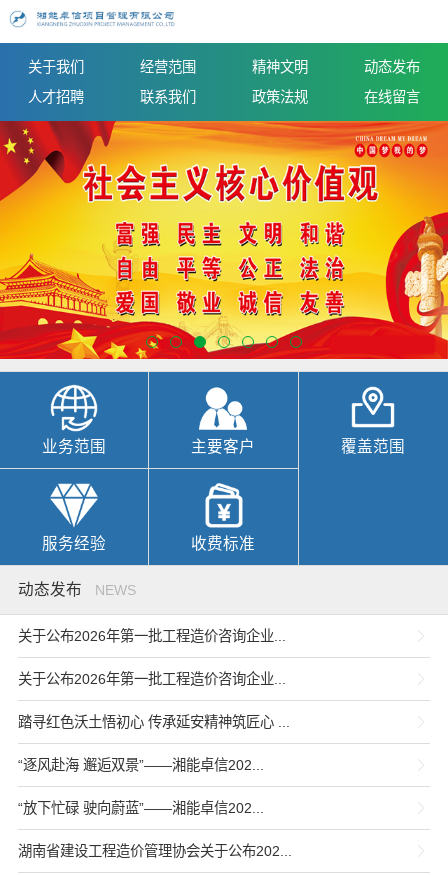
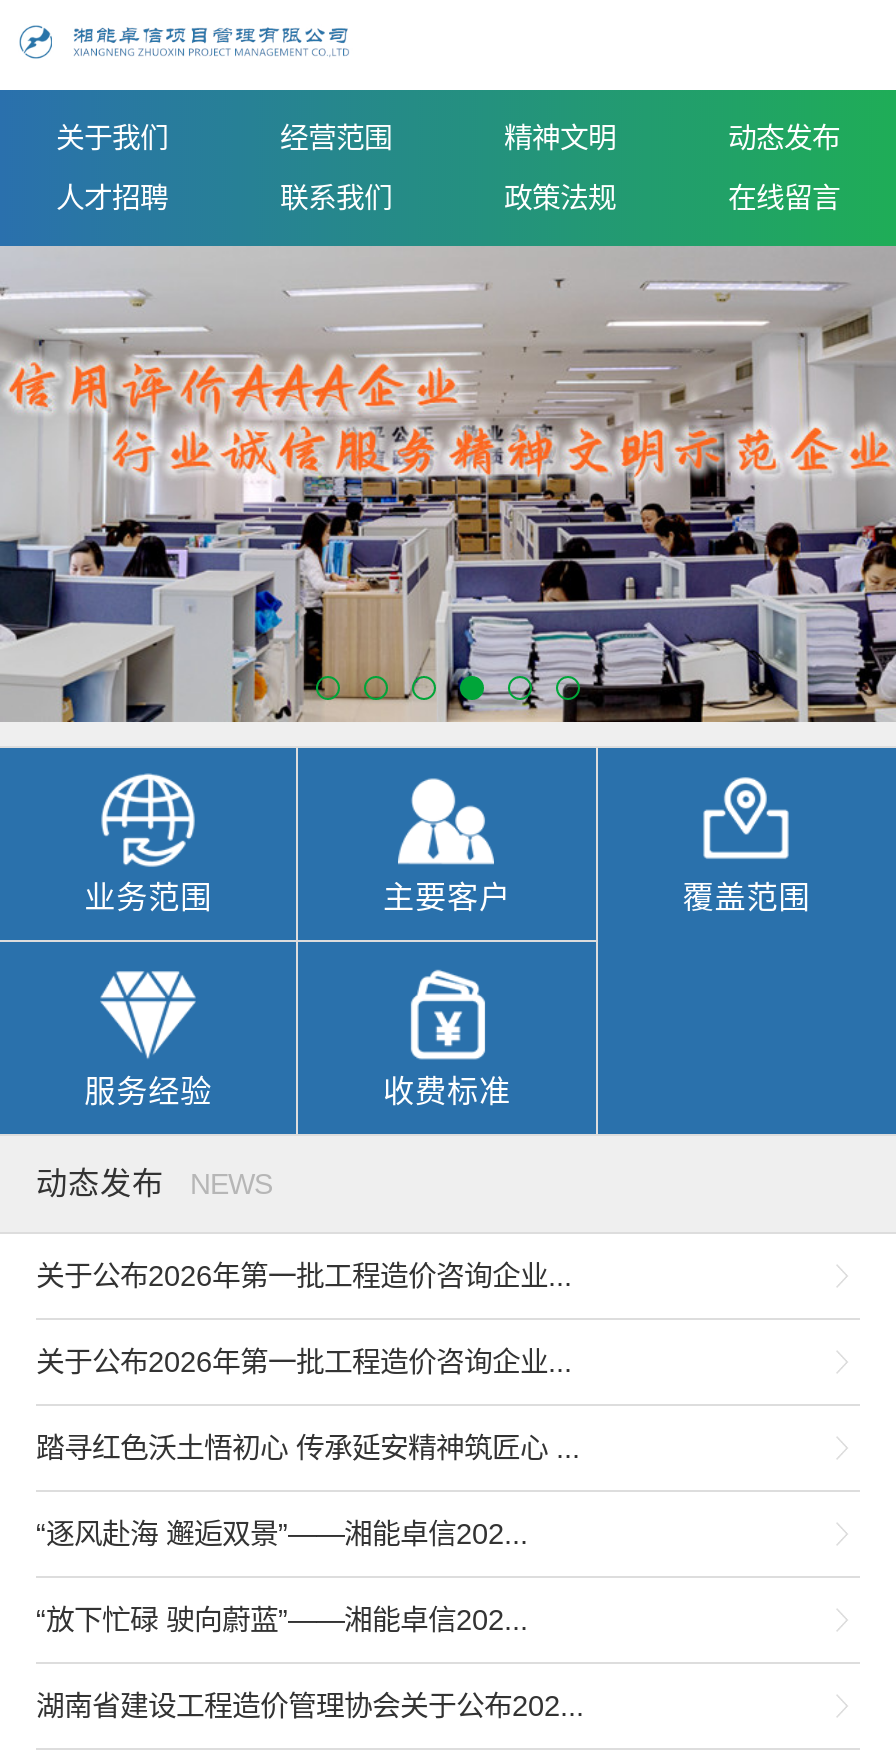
[3,120,445,360] [image] -> [6,244,890,724] [image]

